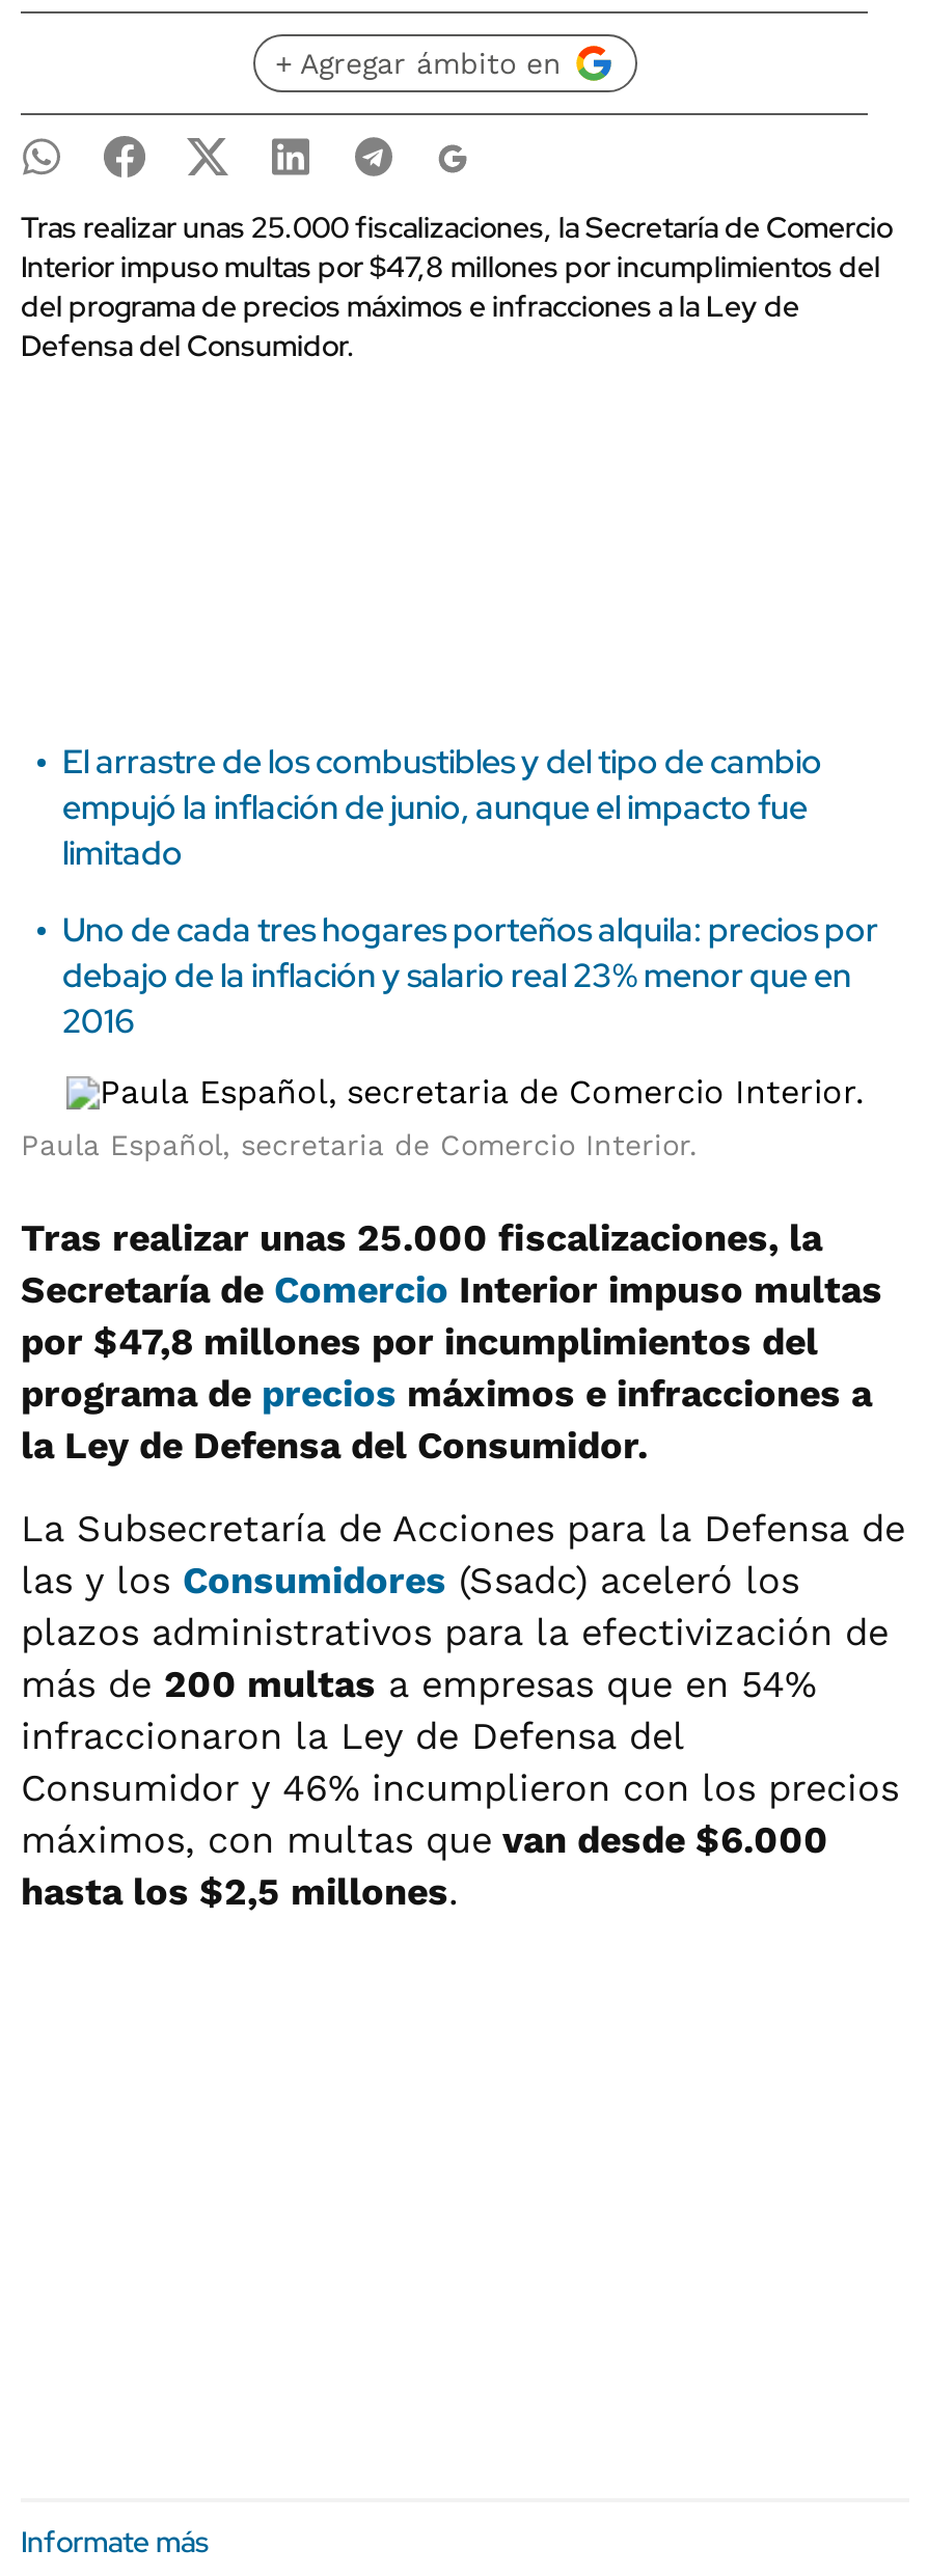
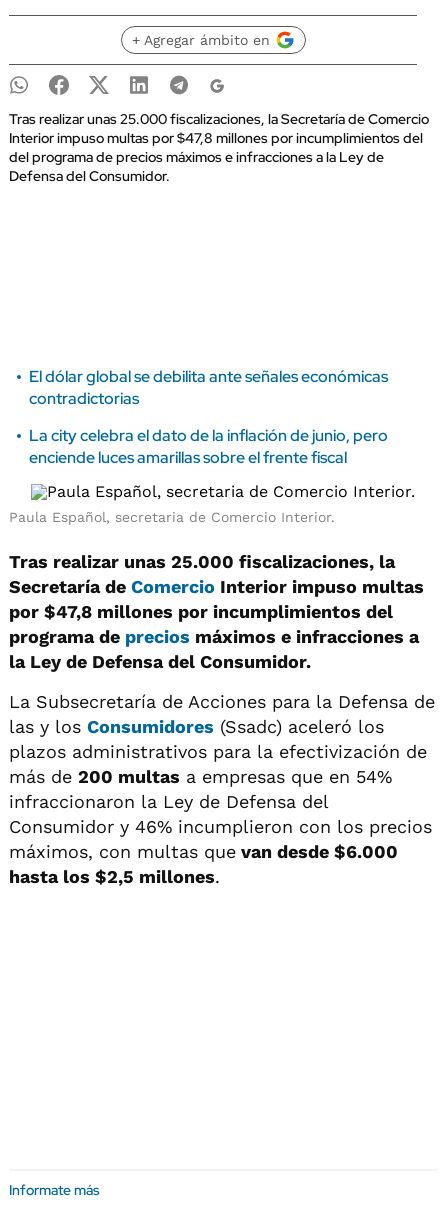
[62,740,822,875] El arrastre de los combustibles y del tipo de cambio | empujó la inflación de junio, aunque el impacto fue | limitado -> [29,366,388,409] El dólar global se debilita ante señales económicas | contradictorias
[62,908,878,1043] Uno de cada tres hogares porteños alquila: precios por | debajo de la inflación y salario real 23% menor que en | 2016 -> [29,425,388,468] La city celebra el dato de la inflación de junio, pero | enciende luces amarillas sobre el frente fiscal

